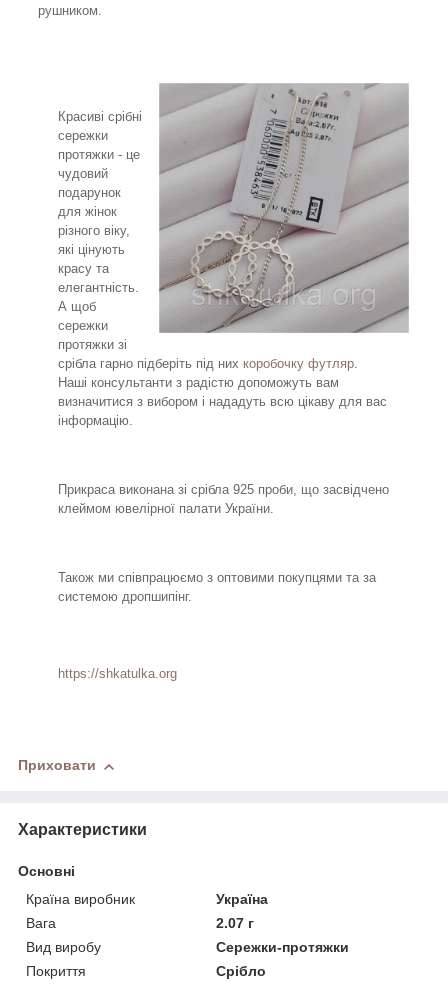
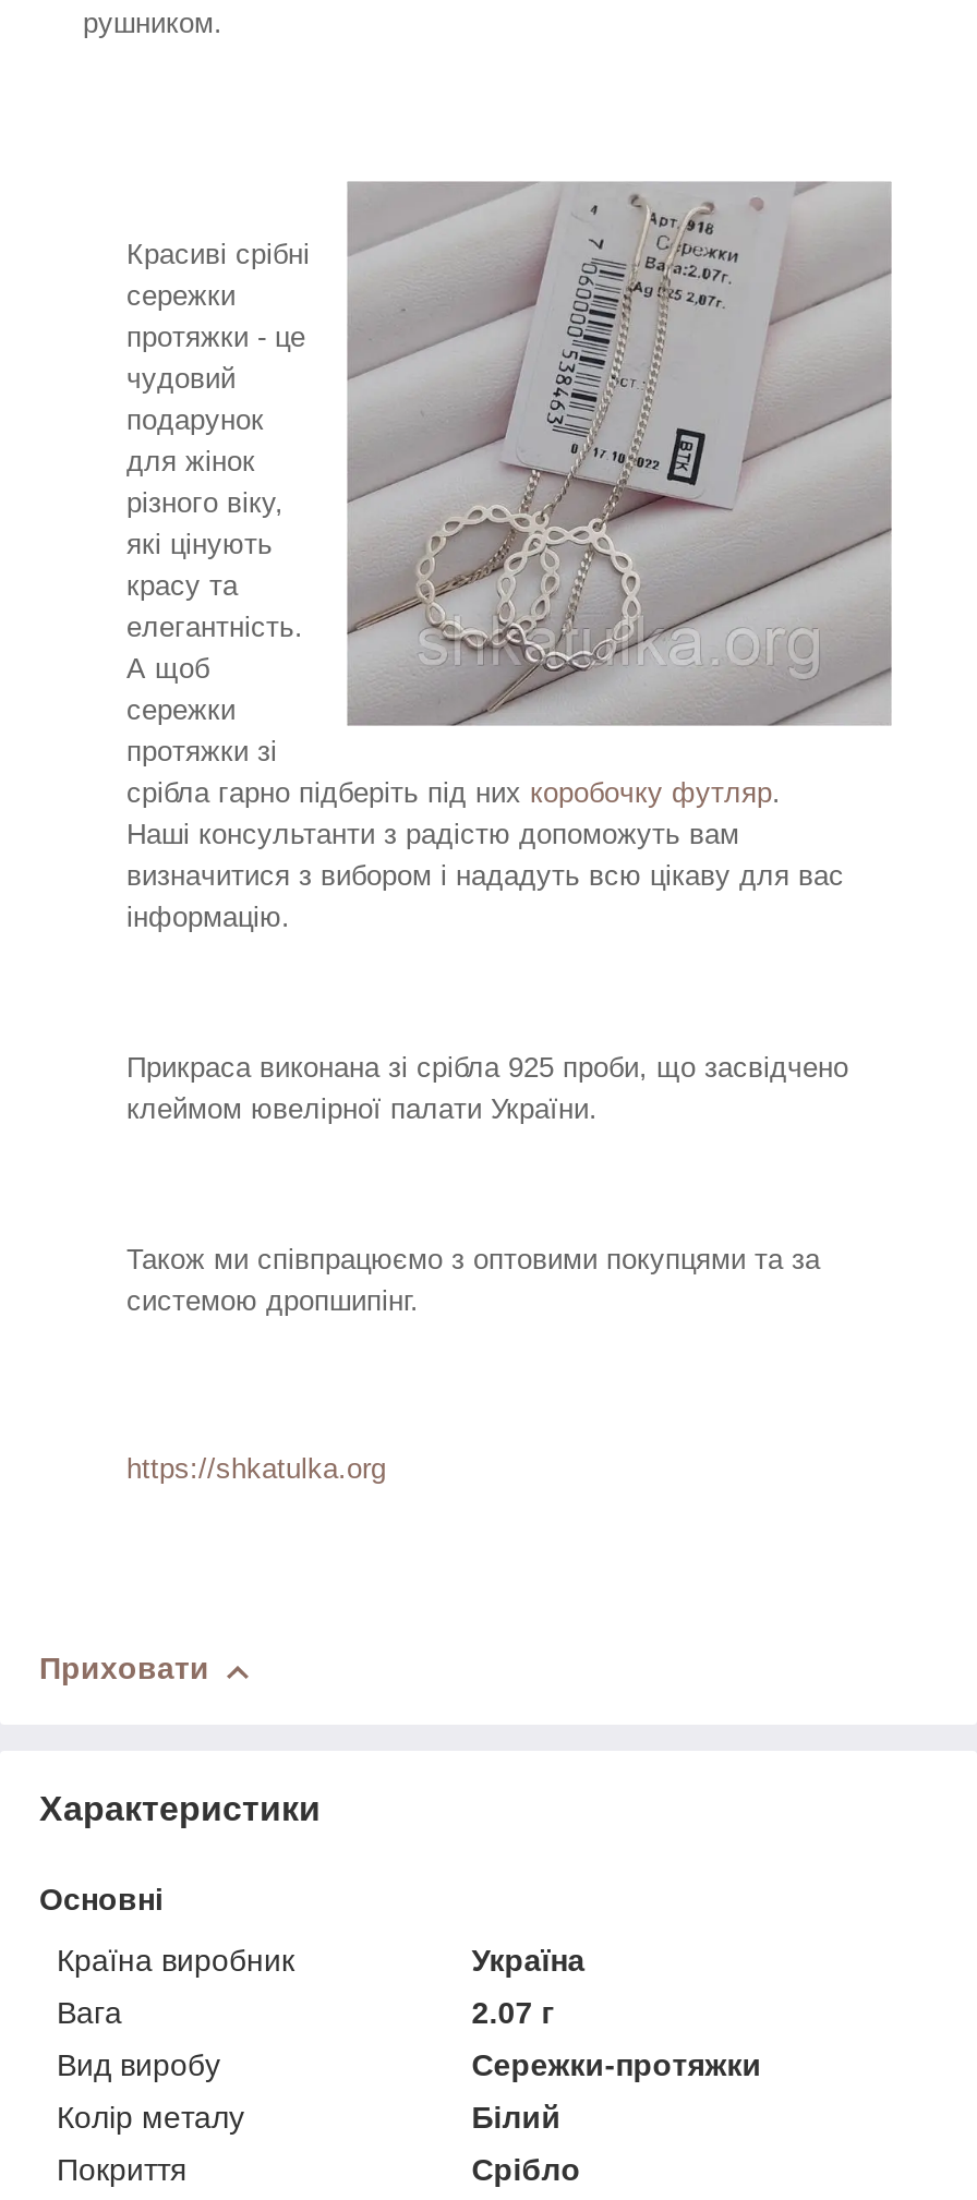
none -> [57,2101,561,2136] Колір металу | Білий

